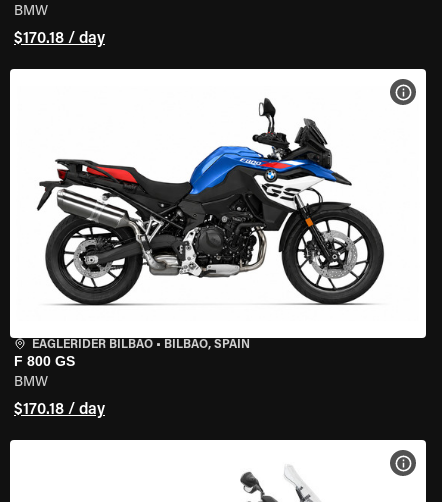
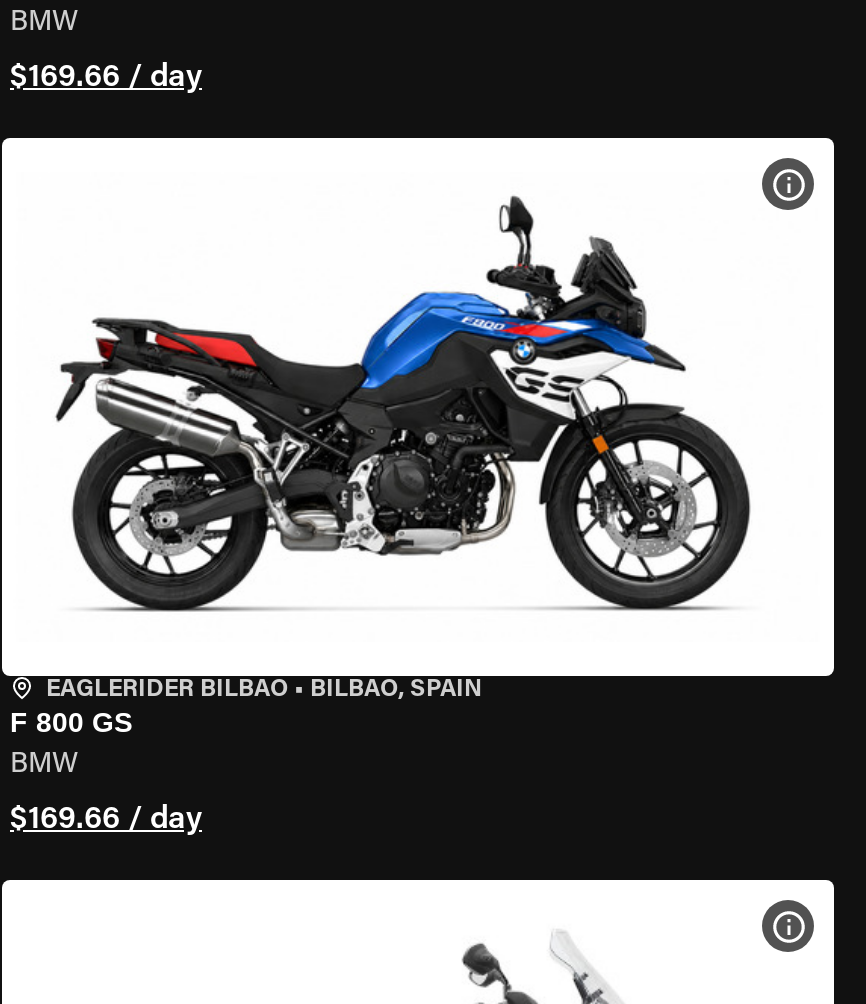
[14,31,105,47] $170.18 / day -> [10,62,202,94] $169.66 / day
[14,402,105,418] $170.18 / day -> [10,804,202,836] $169.66 / day

